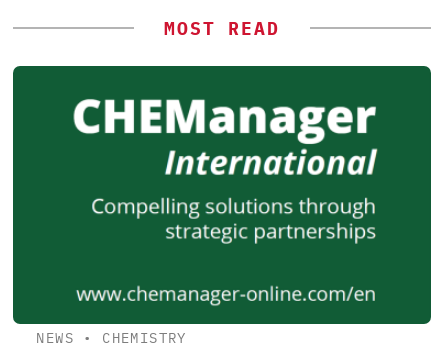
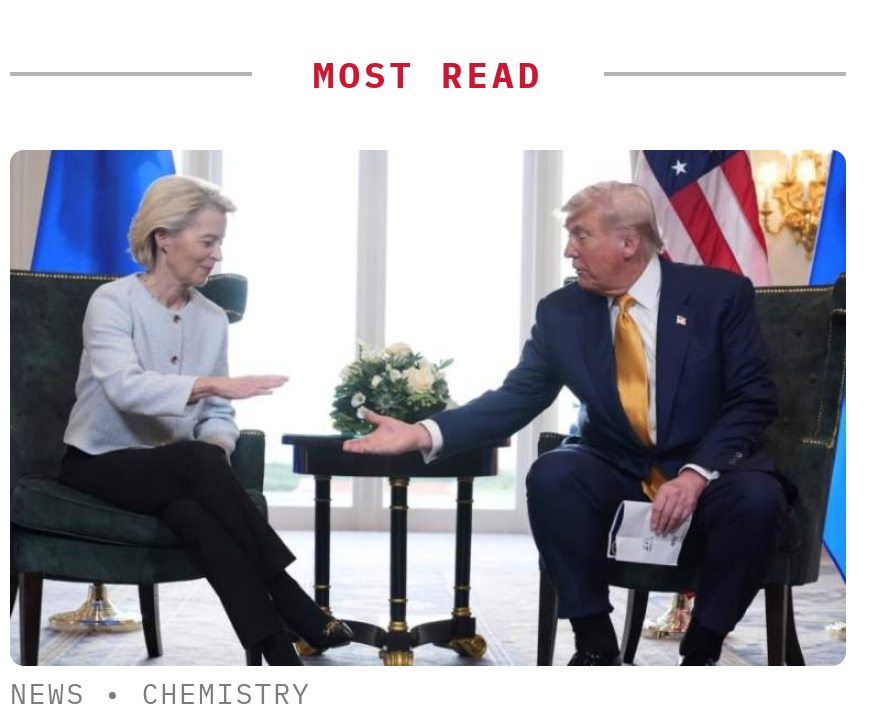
[12,65,432,325] [image] -> [8,148,848,668] [image]

